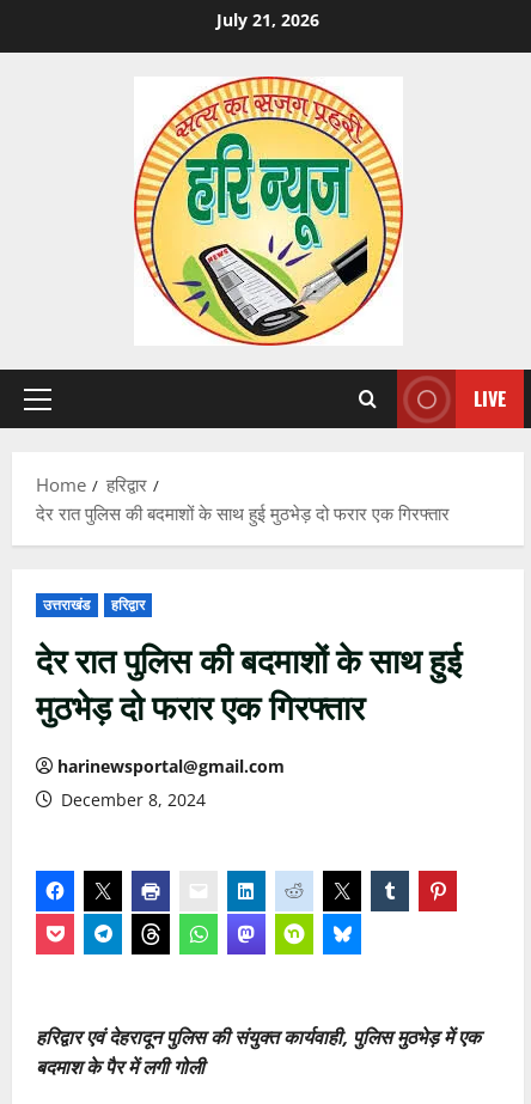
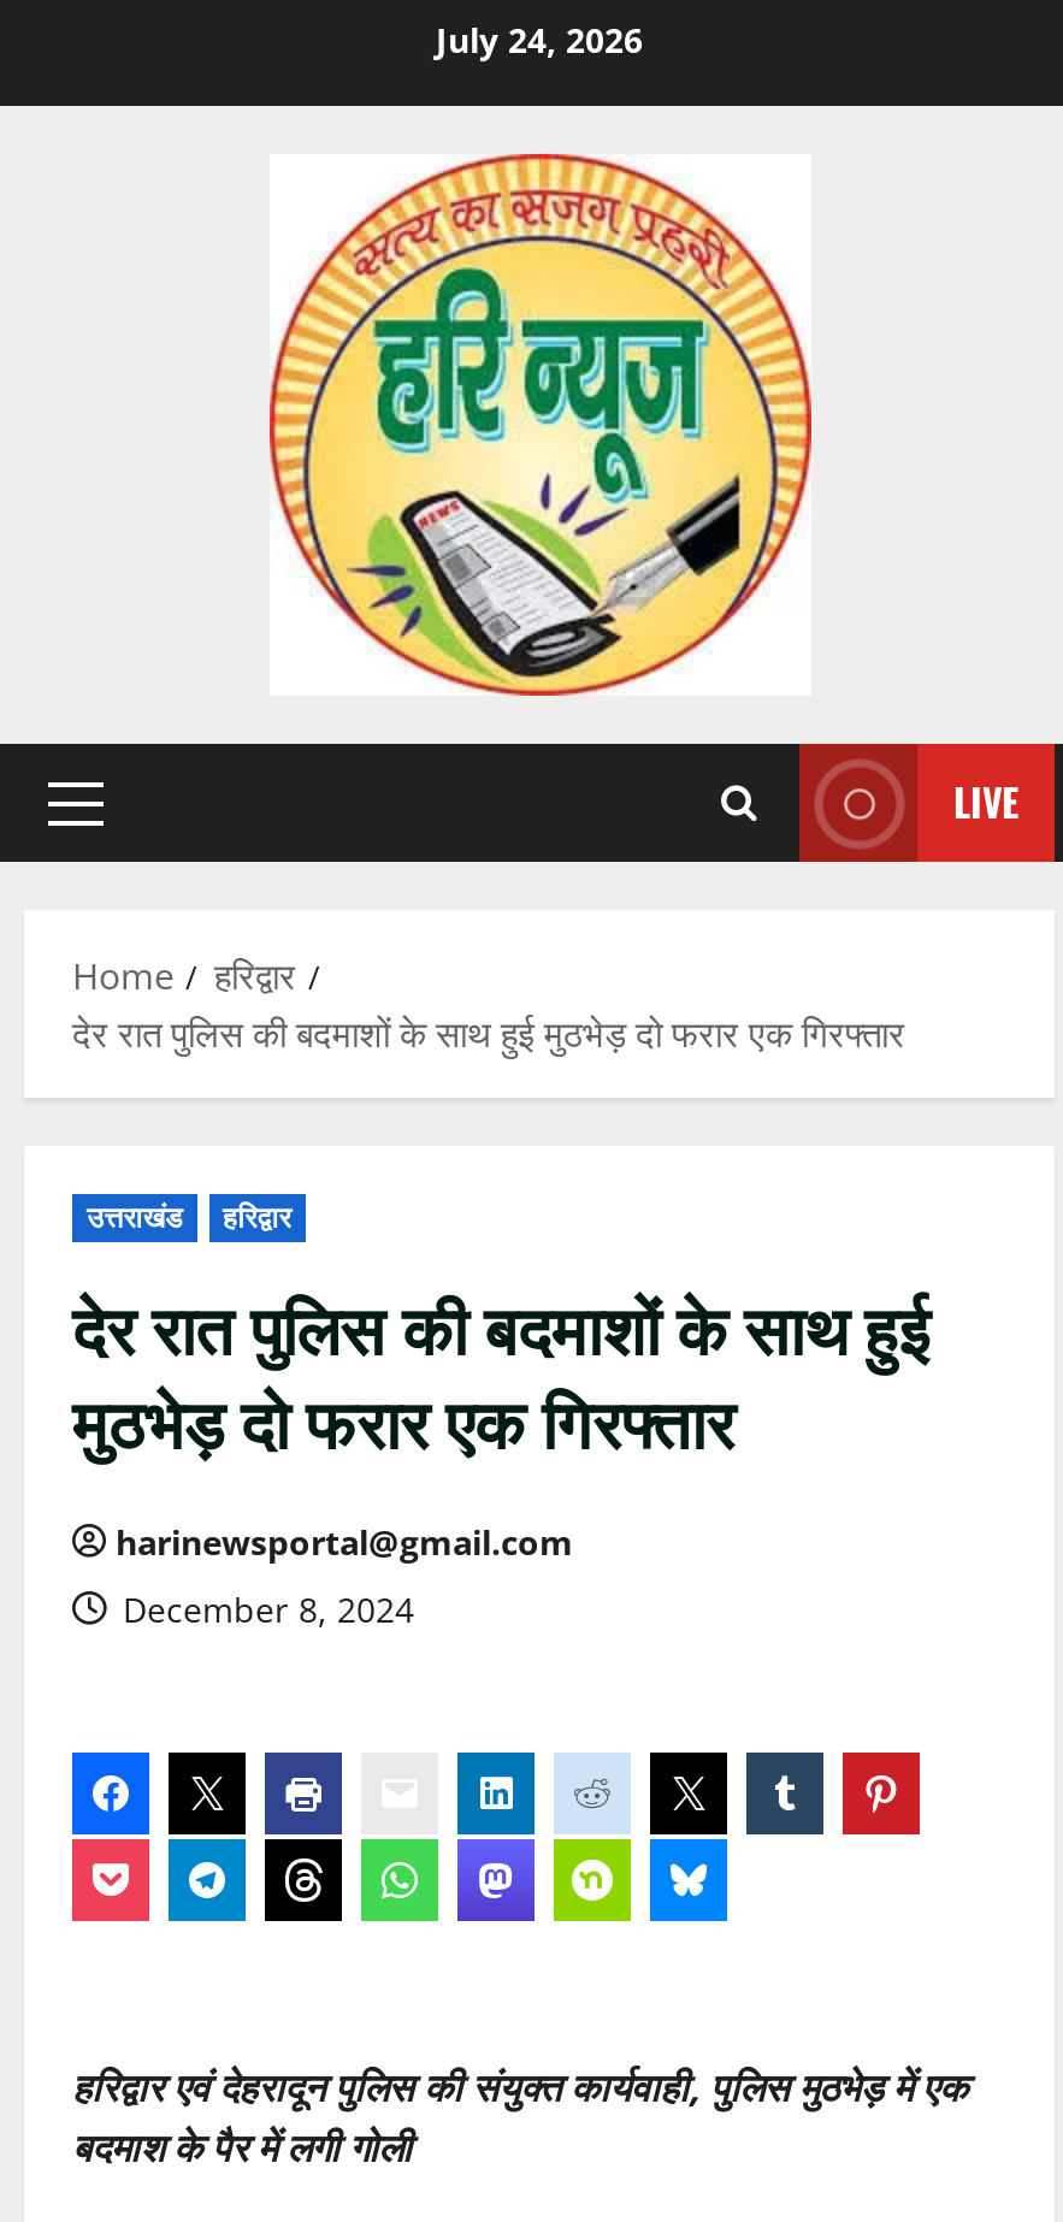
[216,8,319,31] July 21, 2026 -> [436,17,643,63] July 24, 2026

